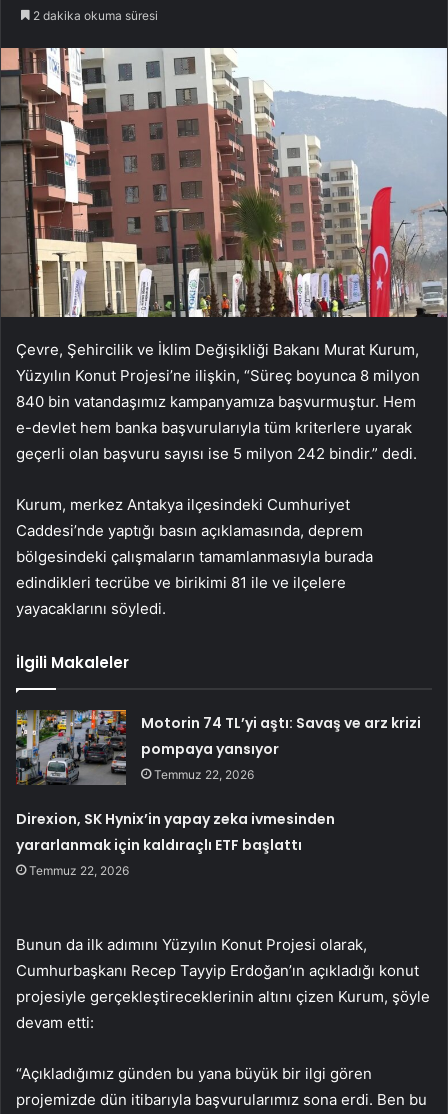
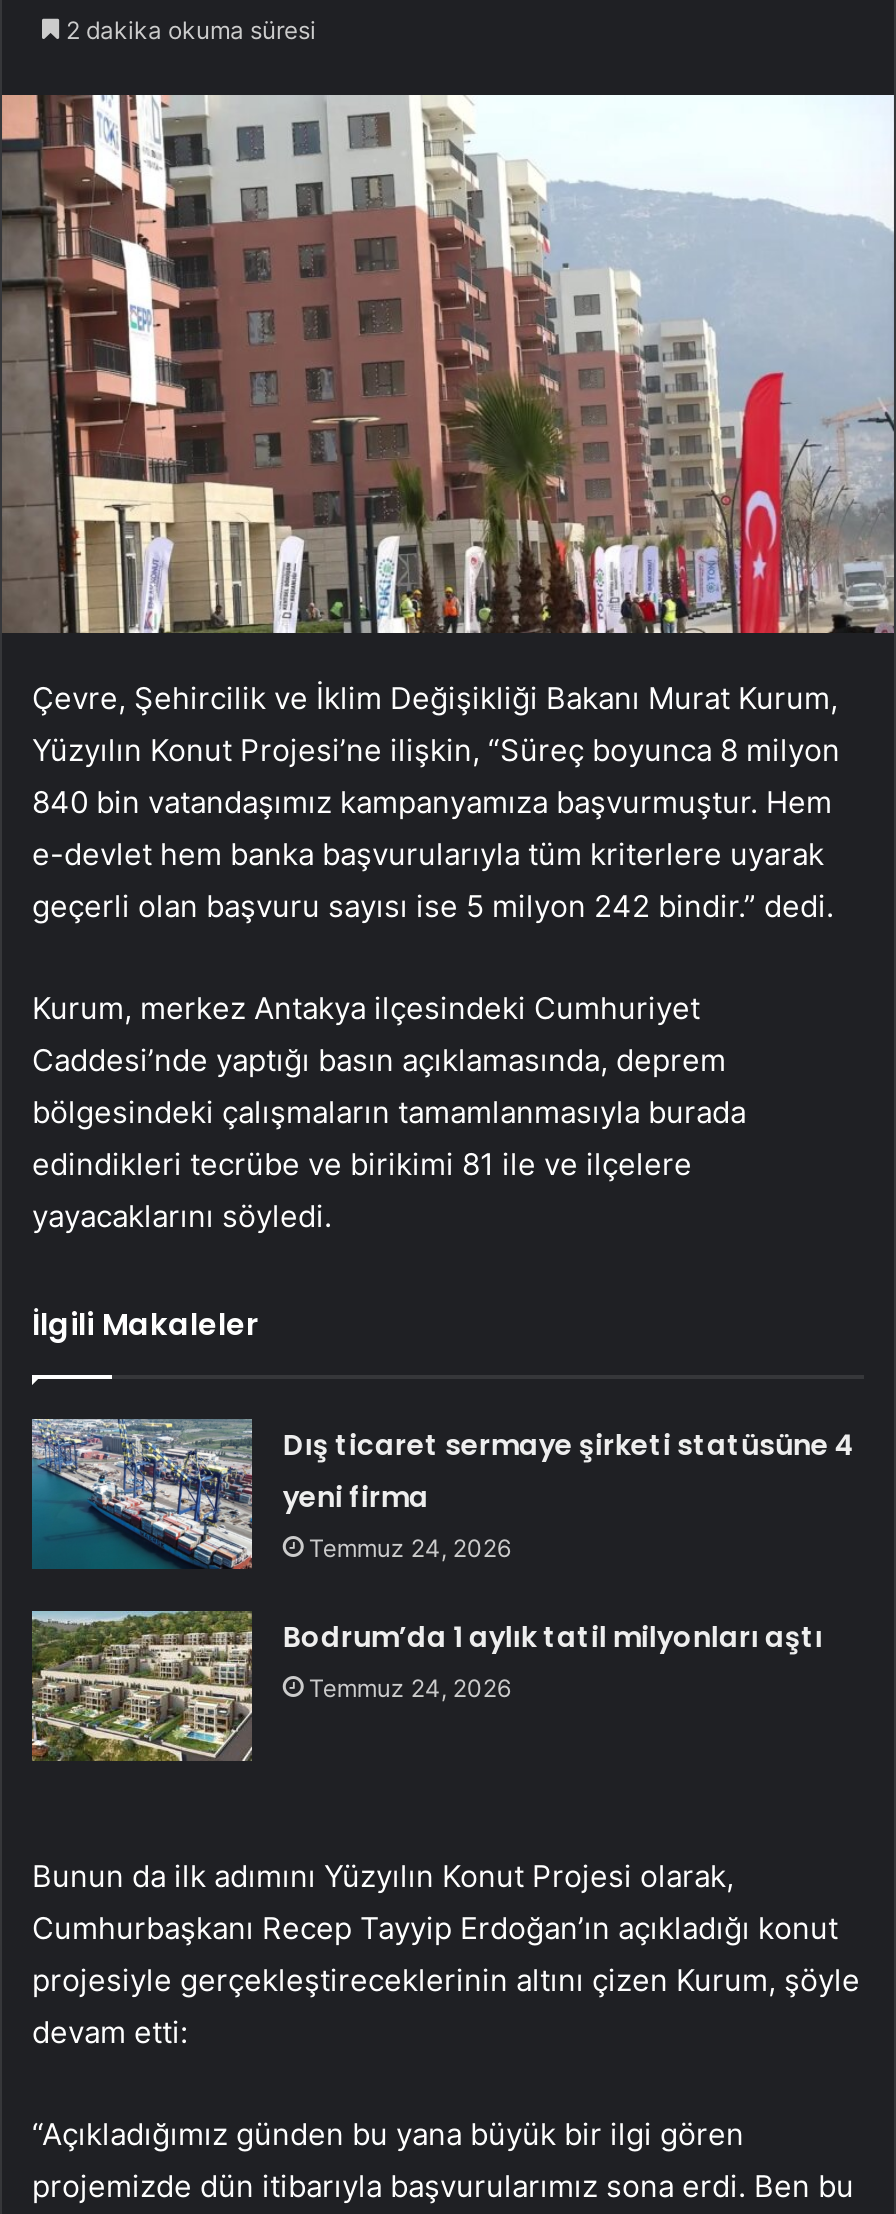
[15,709,421,786] [image] | Motorin 74 TL’yi aştı: Savaş ve arz krizi | pompaya yansıyor | Temmuz 22, 2026 -> [32,1417,855,1569] [image] | Dış ticaret sermaye şirketi statüsüne 4 | yeni firma | Temmuz 24, 2026
[16,809,335,878] Direxion, SK Hynix’in yapay zeka ivmesinden | yararlanmak için kaldıraçlı ETF başlattı | Temmuz 22, 2026 -> [283,1617,823,1703] Bodrum’da 1 aylık tatil milyonları aştı | Temmuz 24, 2026

